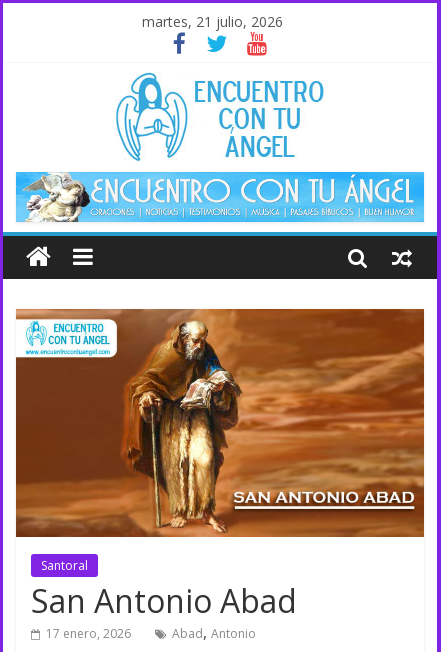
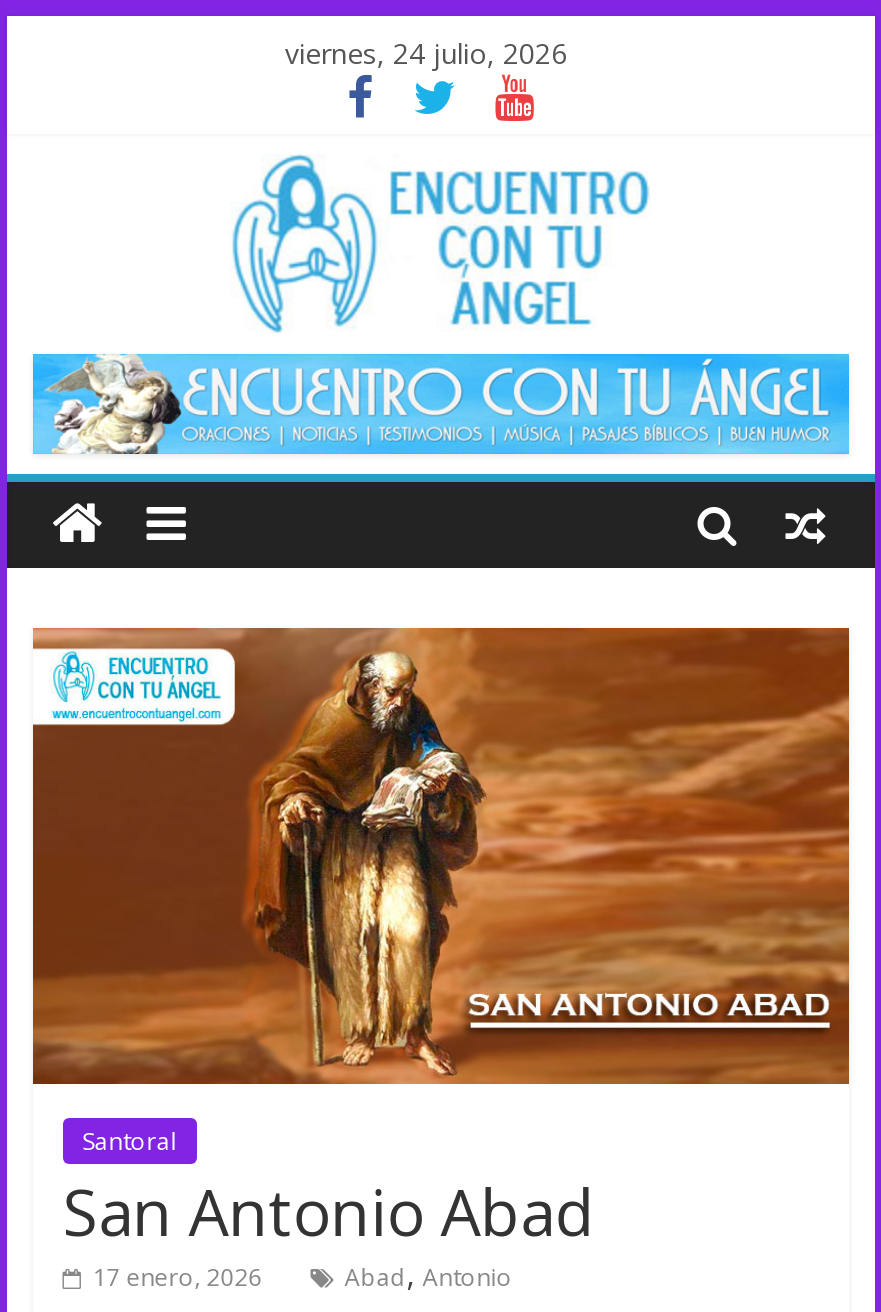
[142,12,283,31] martes, 21 julio, 2026 -> [285,34,567,72] viernes, 24 julio, 2026

